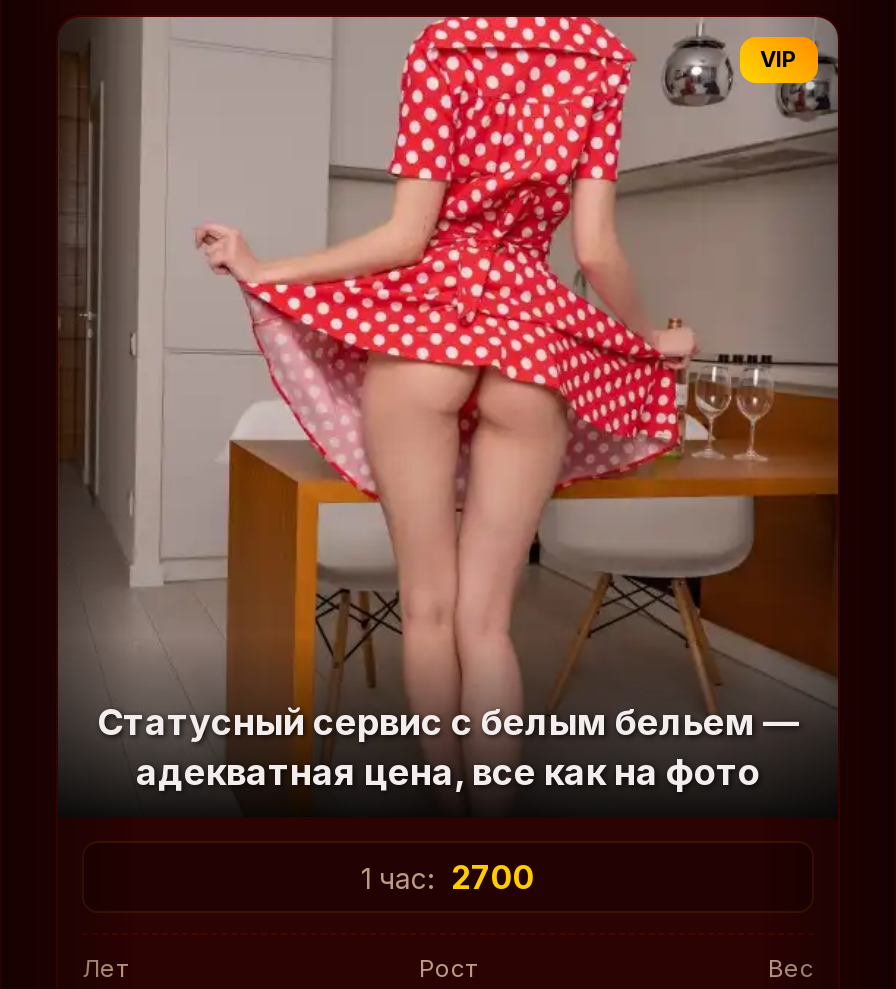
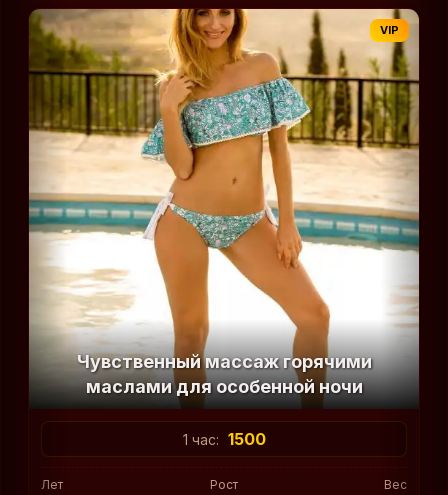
[58,15,838,793] [image] | Статусный сервис с белым бельем — | адекватная цена, все как на фото -> [28,8,420,397] [image] | Чувственный массаж горячими | маслами для особенной ночи
[361,857,535,897] 1 час: 2700 -> [182,429,265,449] 1 час: 1500

